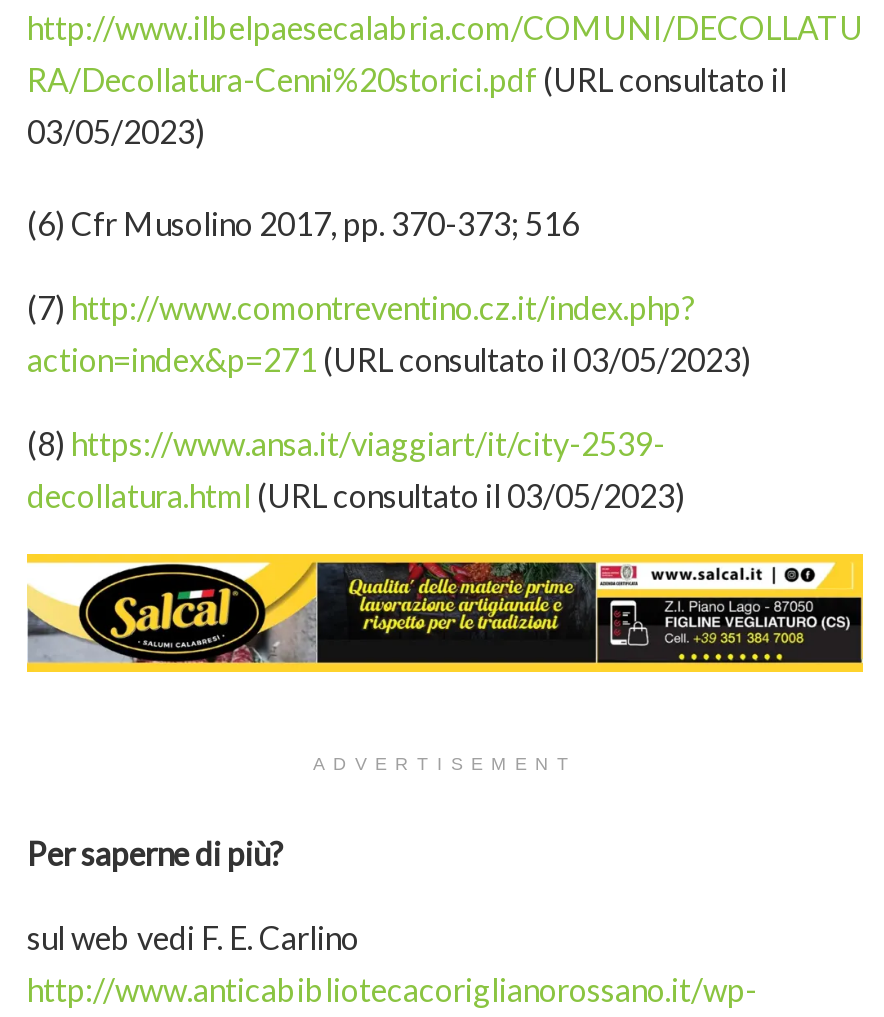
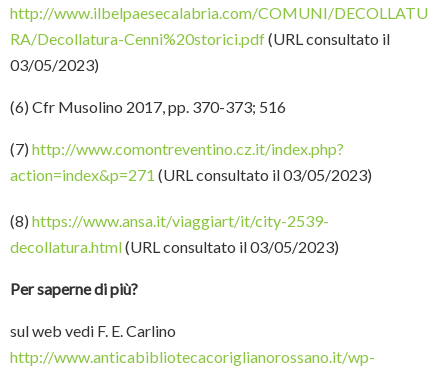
[25,552,865,774] [image] | ADVERTISEMENT -> none

